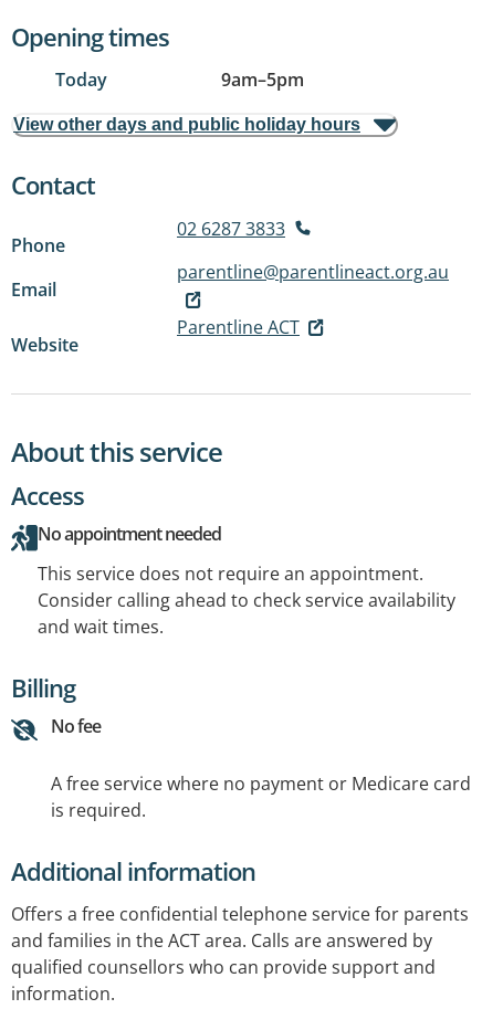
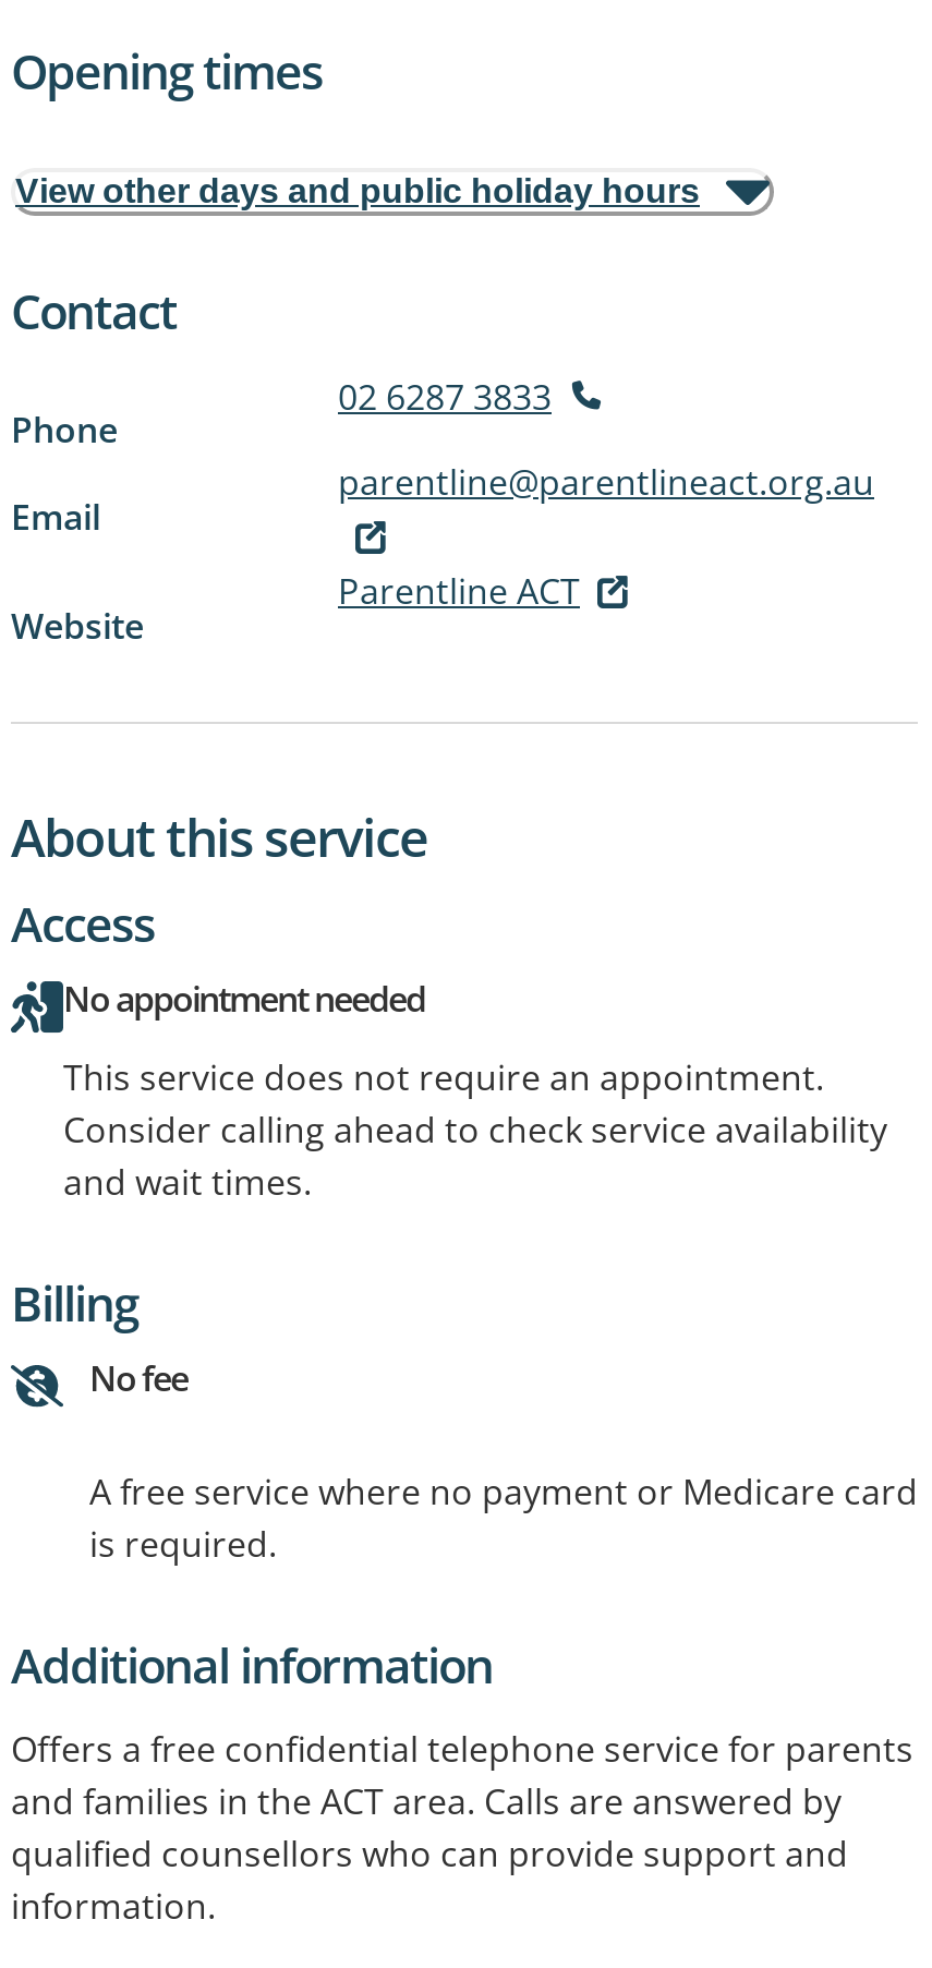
[55,67,304,92] Today | 9am–5pm -> none

